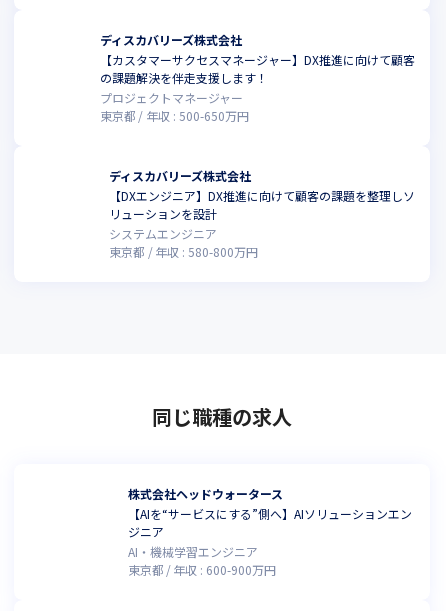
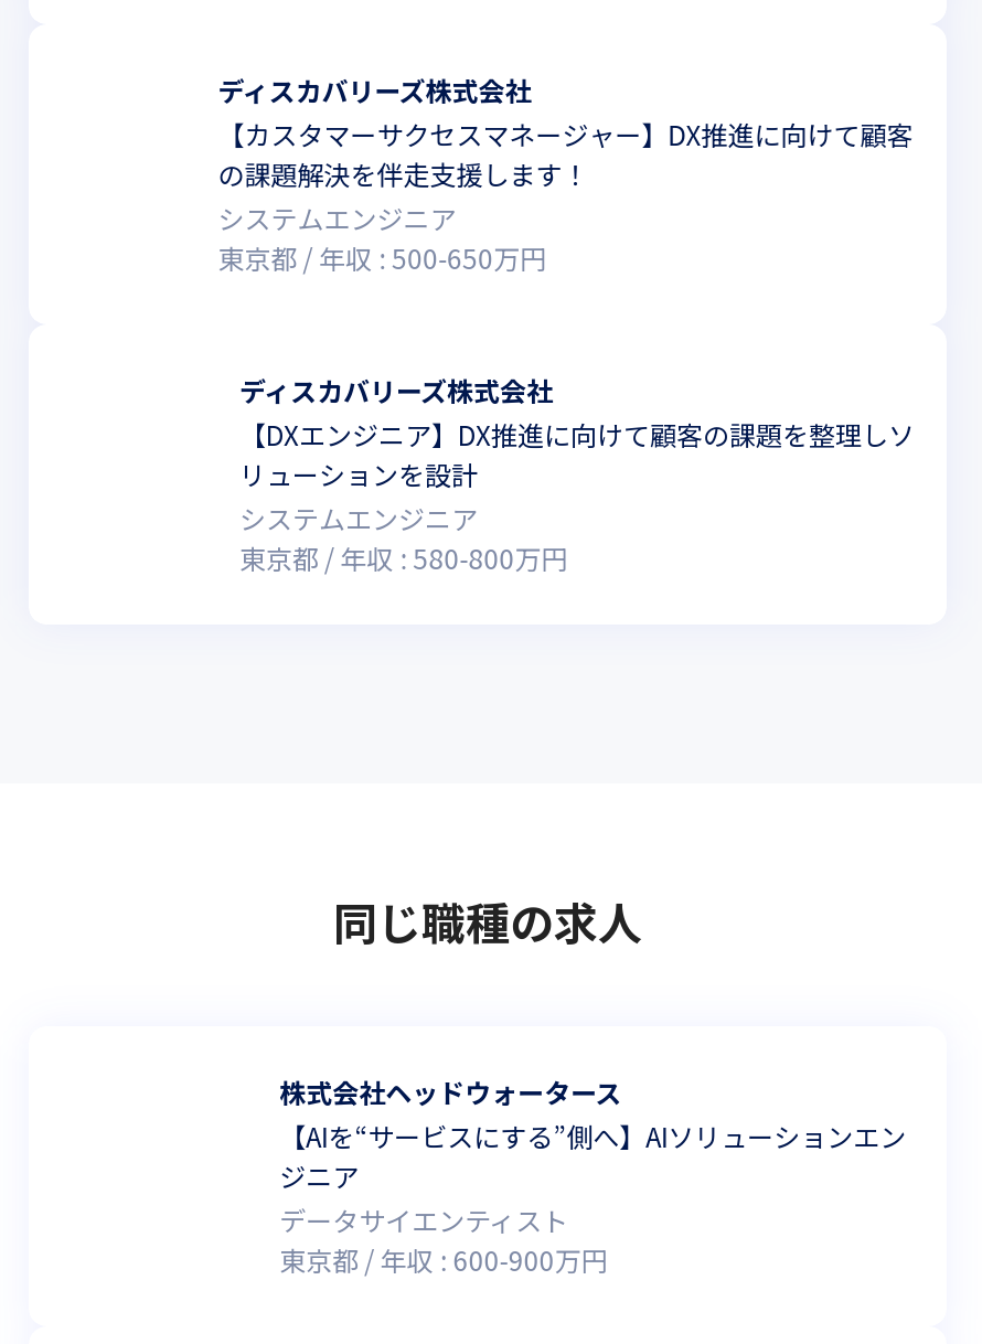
[100,89,243,106] プロジェクトマネージャー -> [218,199,456,236] システムエンジニア
[128,543,258,560] AI・機械学習エンジニア -> [279,1201,568,1238] データサイエンティスト

